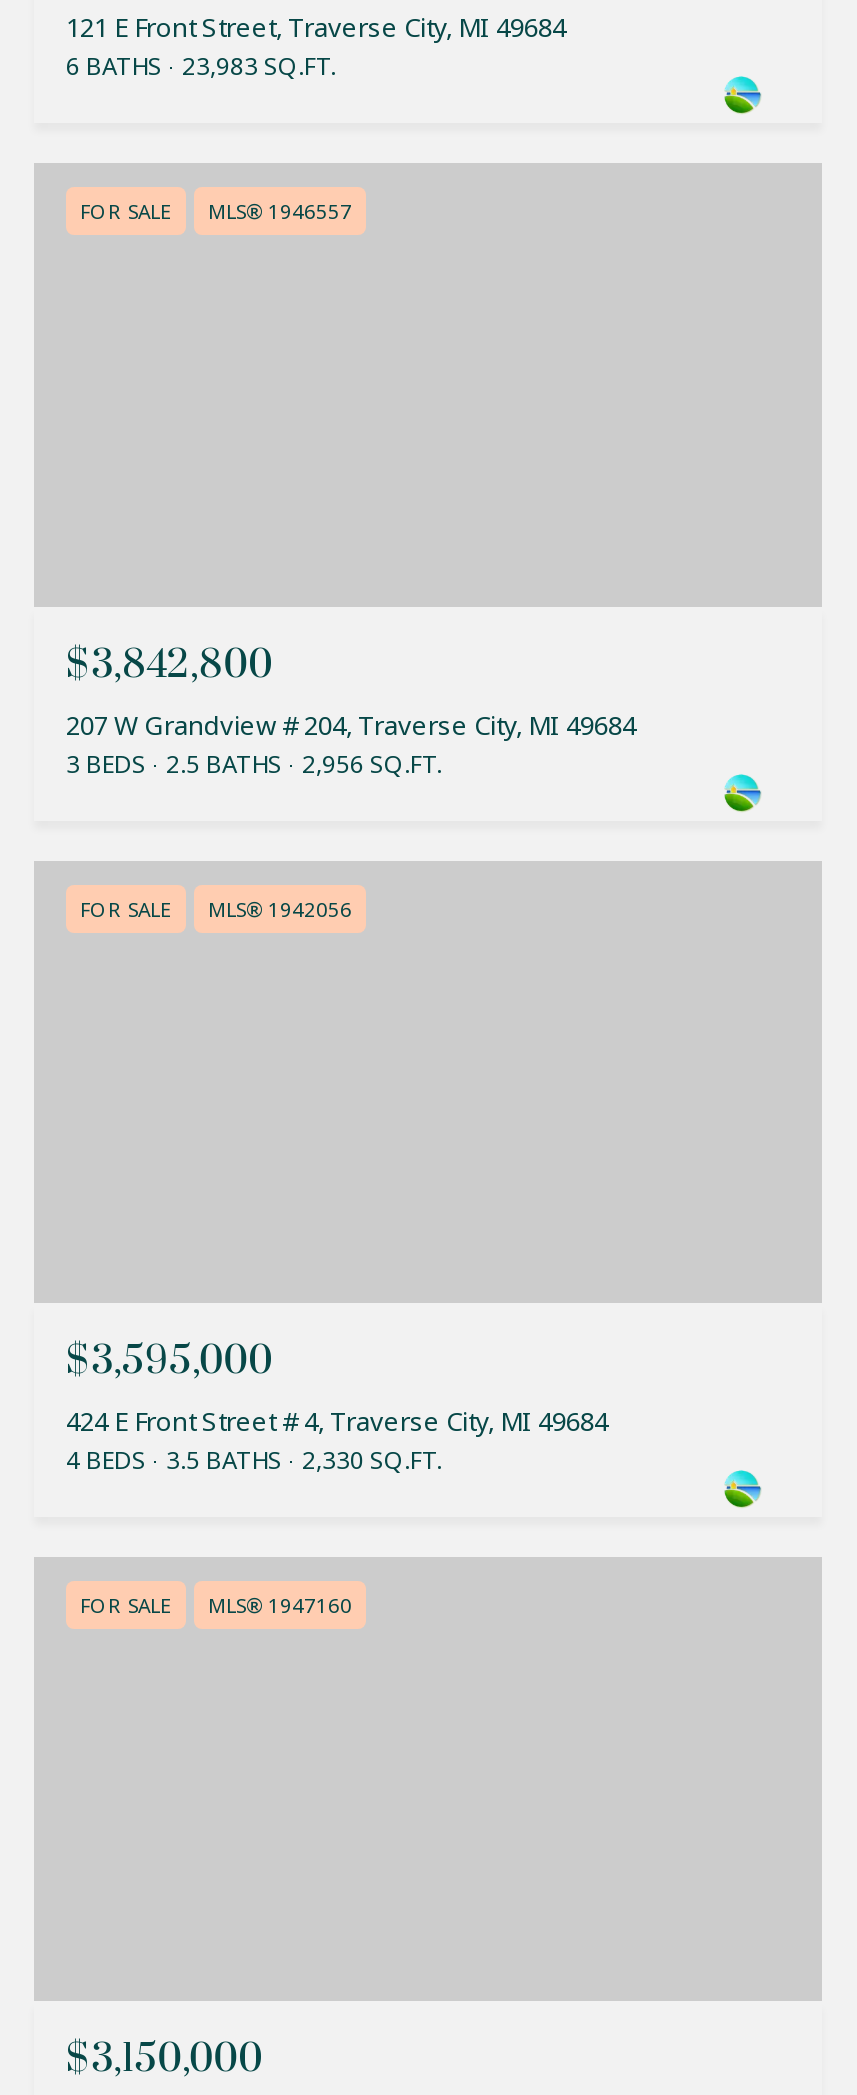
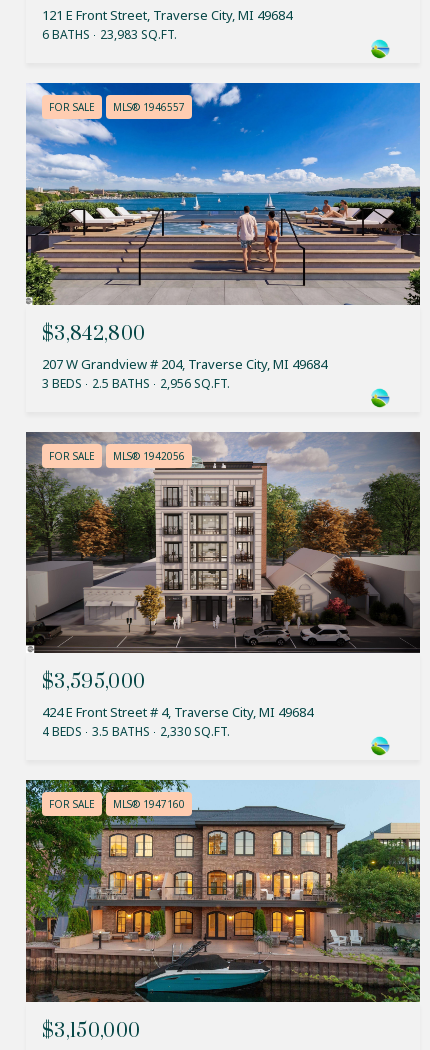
none -> [25,82,421,306] [image]
none -> [25,432,421,654] [image]
none -> [25,779,421,1003] [image]

